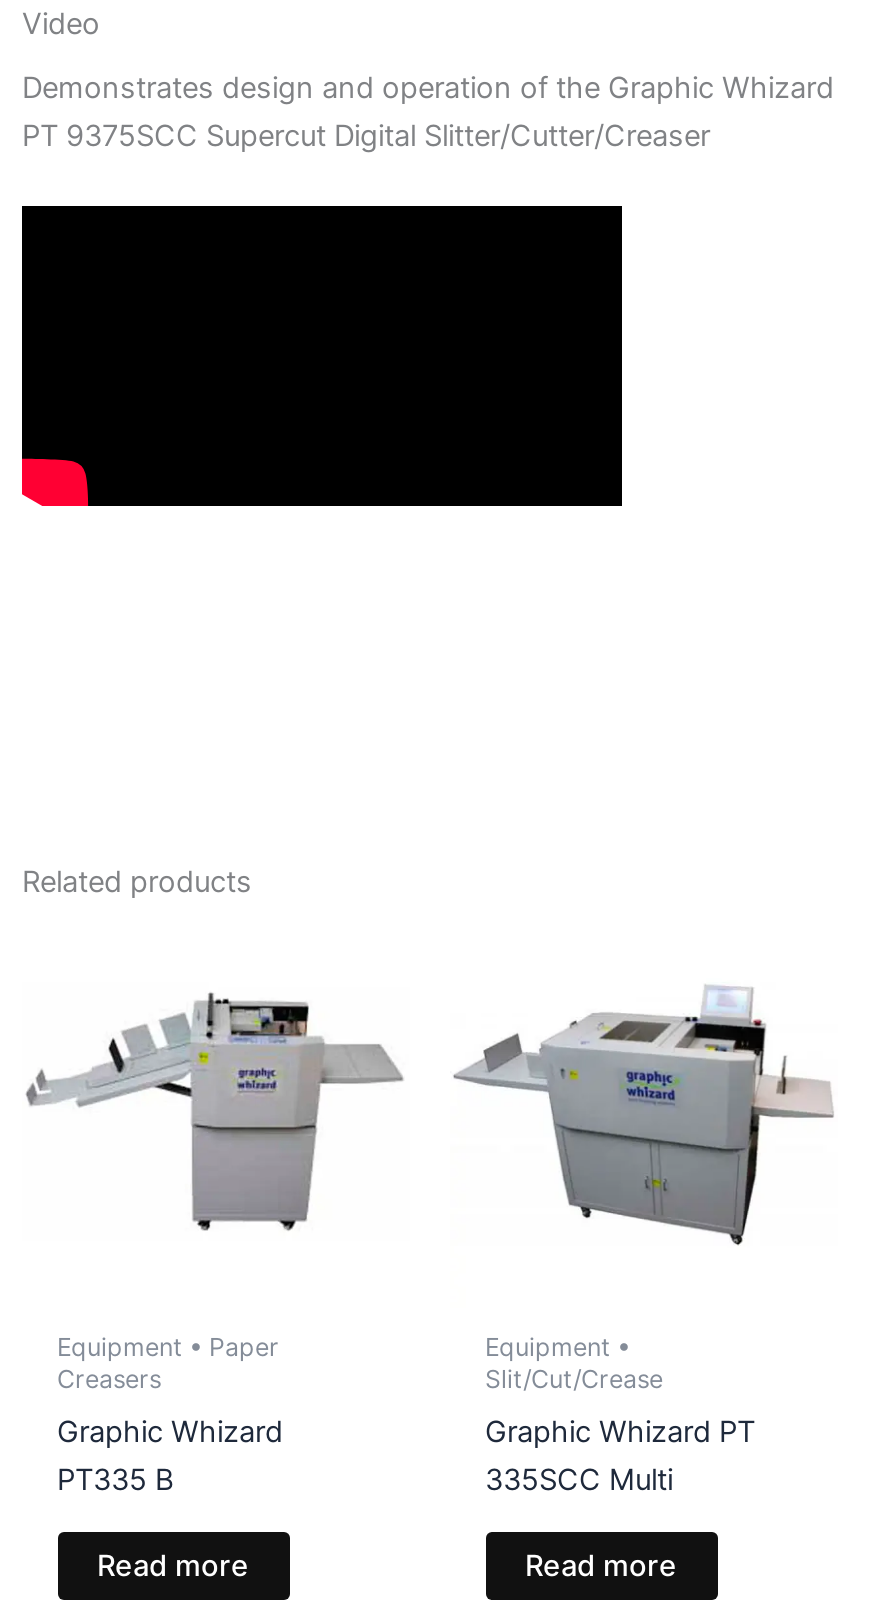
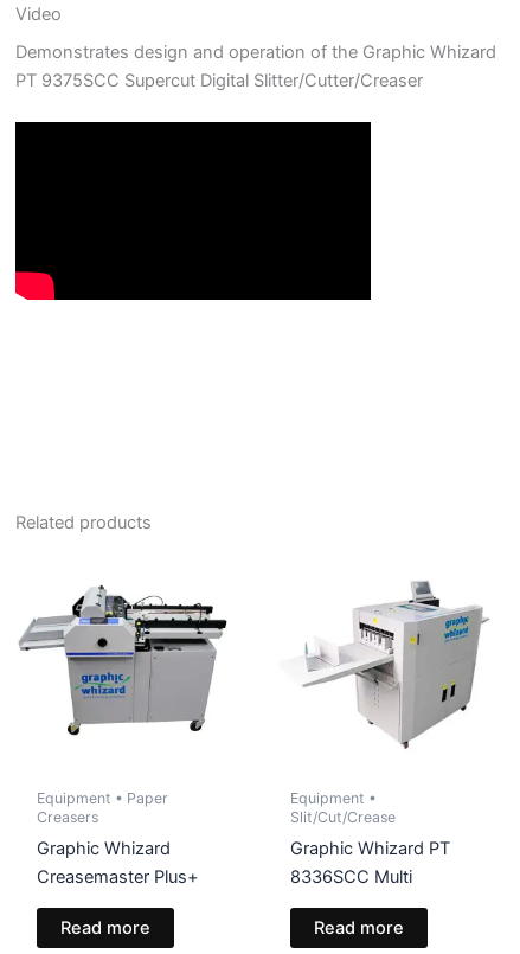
[26,988,404,1240] [image] -> [19,584,239,736] [image]
[454,982,834,1262] [image] -> [272,581,495,750] [image]
[57,1462,173,1498] PT335 B -> [36,866,198,887] Creasemaster Plus+
[485,1462,673,1498] 335SCC Multi -> [290,866,412,887] 8336SCC Multi

